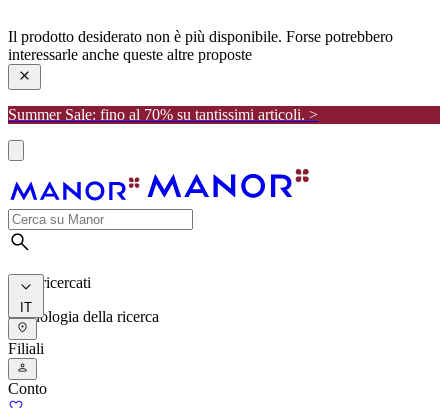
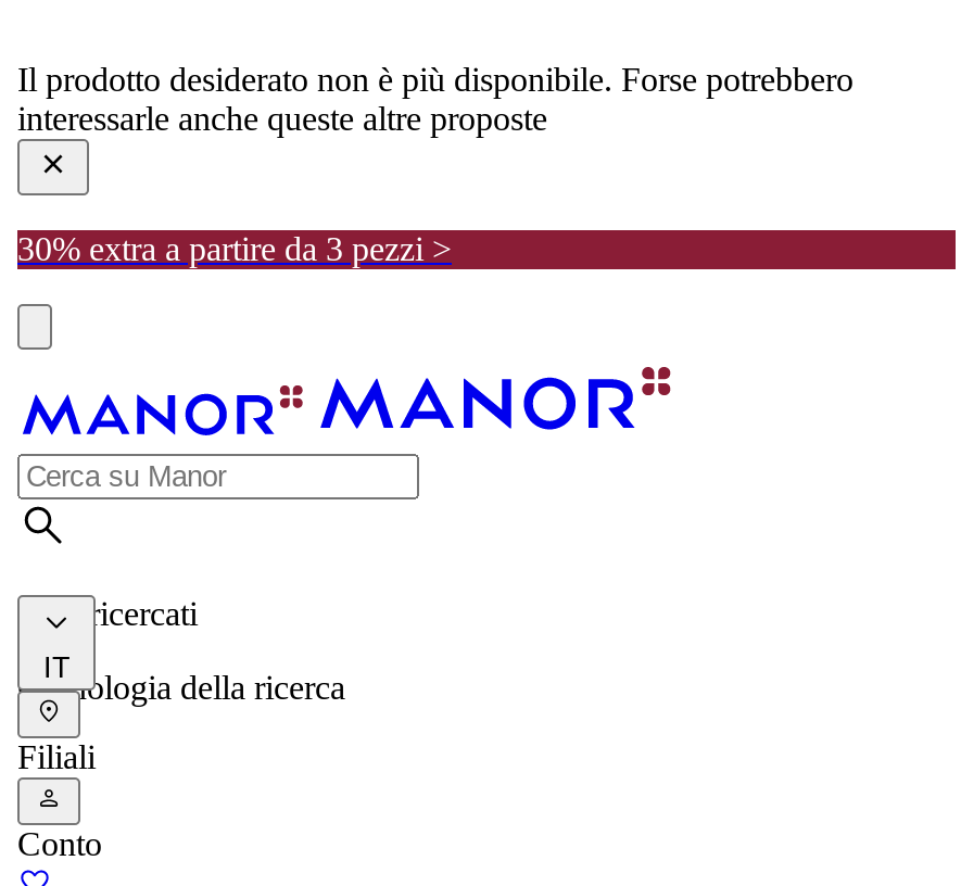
[8,106,318,123] Summer Sale: fino al 70% su tantissimi articoli. > -> [17,230,452,266] 30% extra a partire da 3 pezzi >

